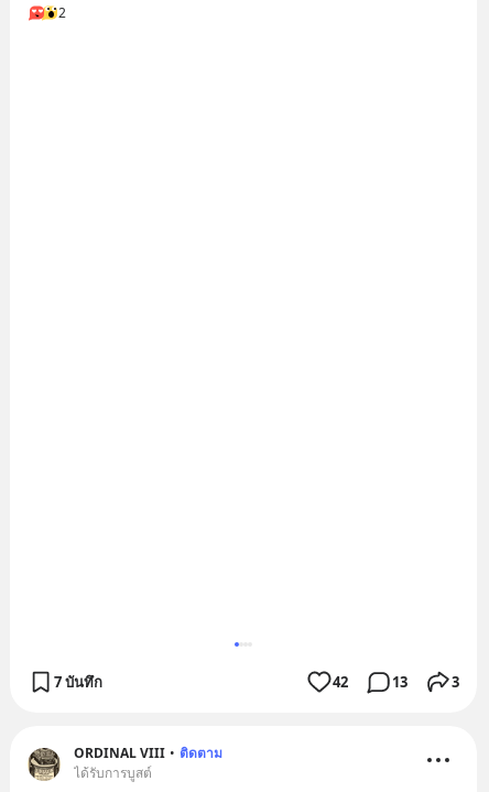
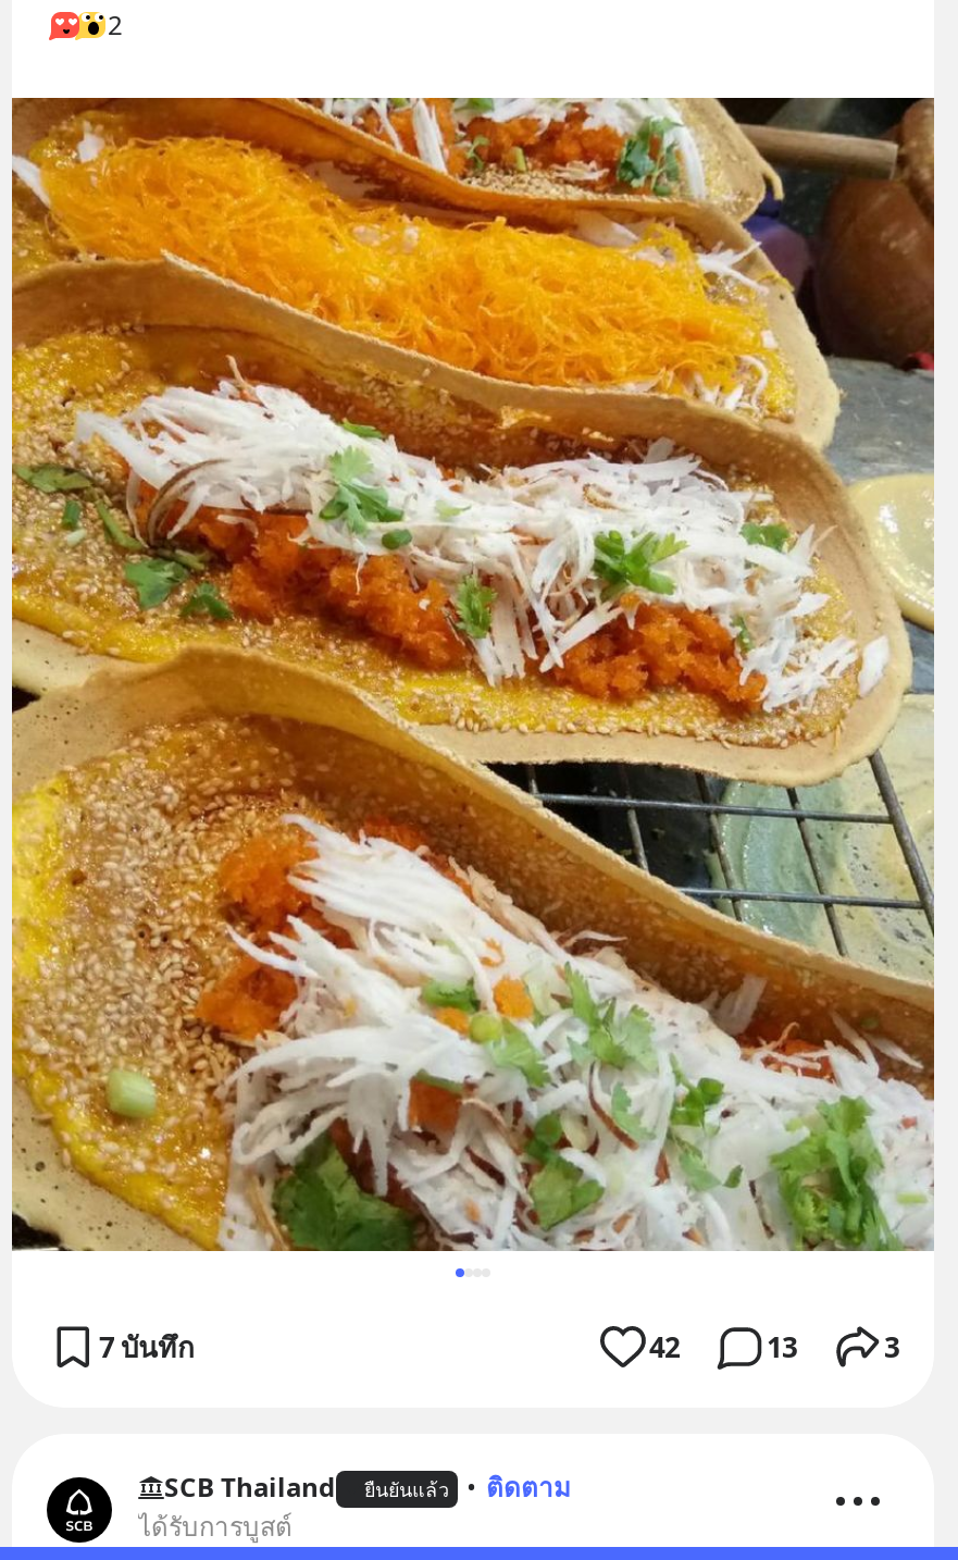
none -> [10,96,936,1253] [image]
[74,744,222,762] ORDINAL VIII • ติดตาม -> [164,1469,571,1506] SCB Thailand | ยืนยันแล้ว | • ติดตาม

